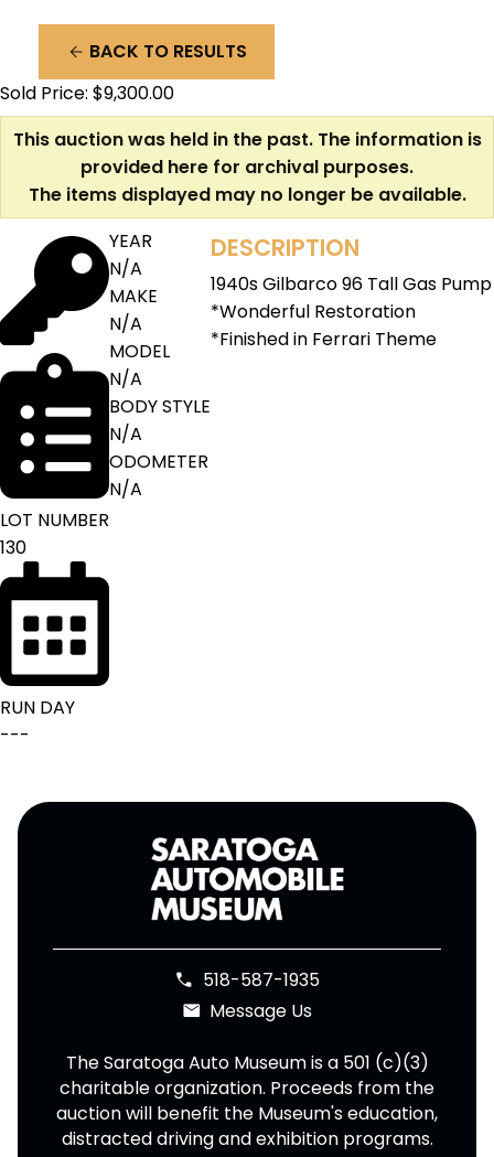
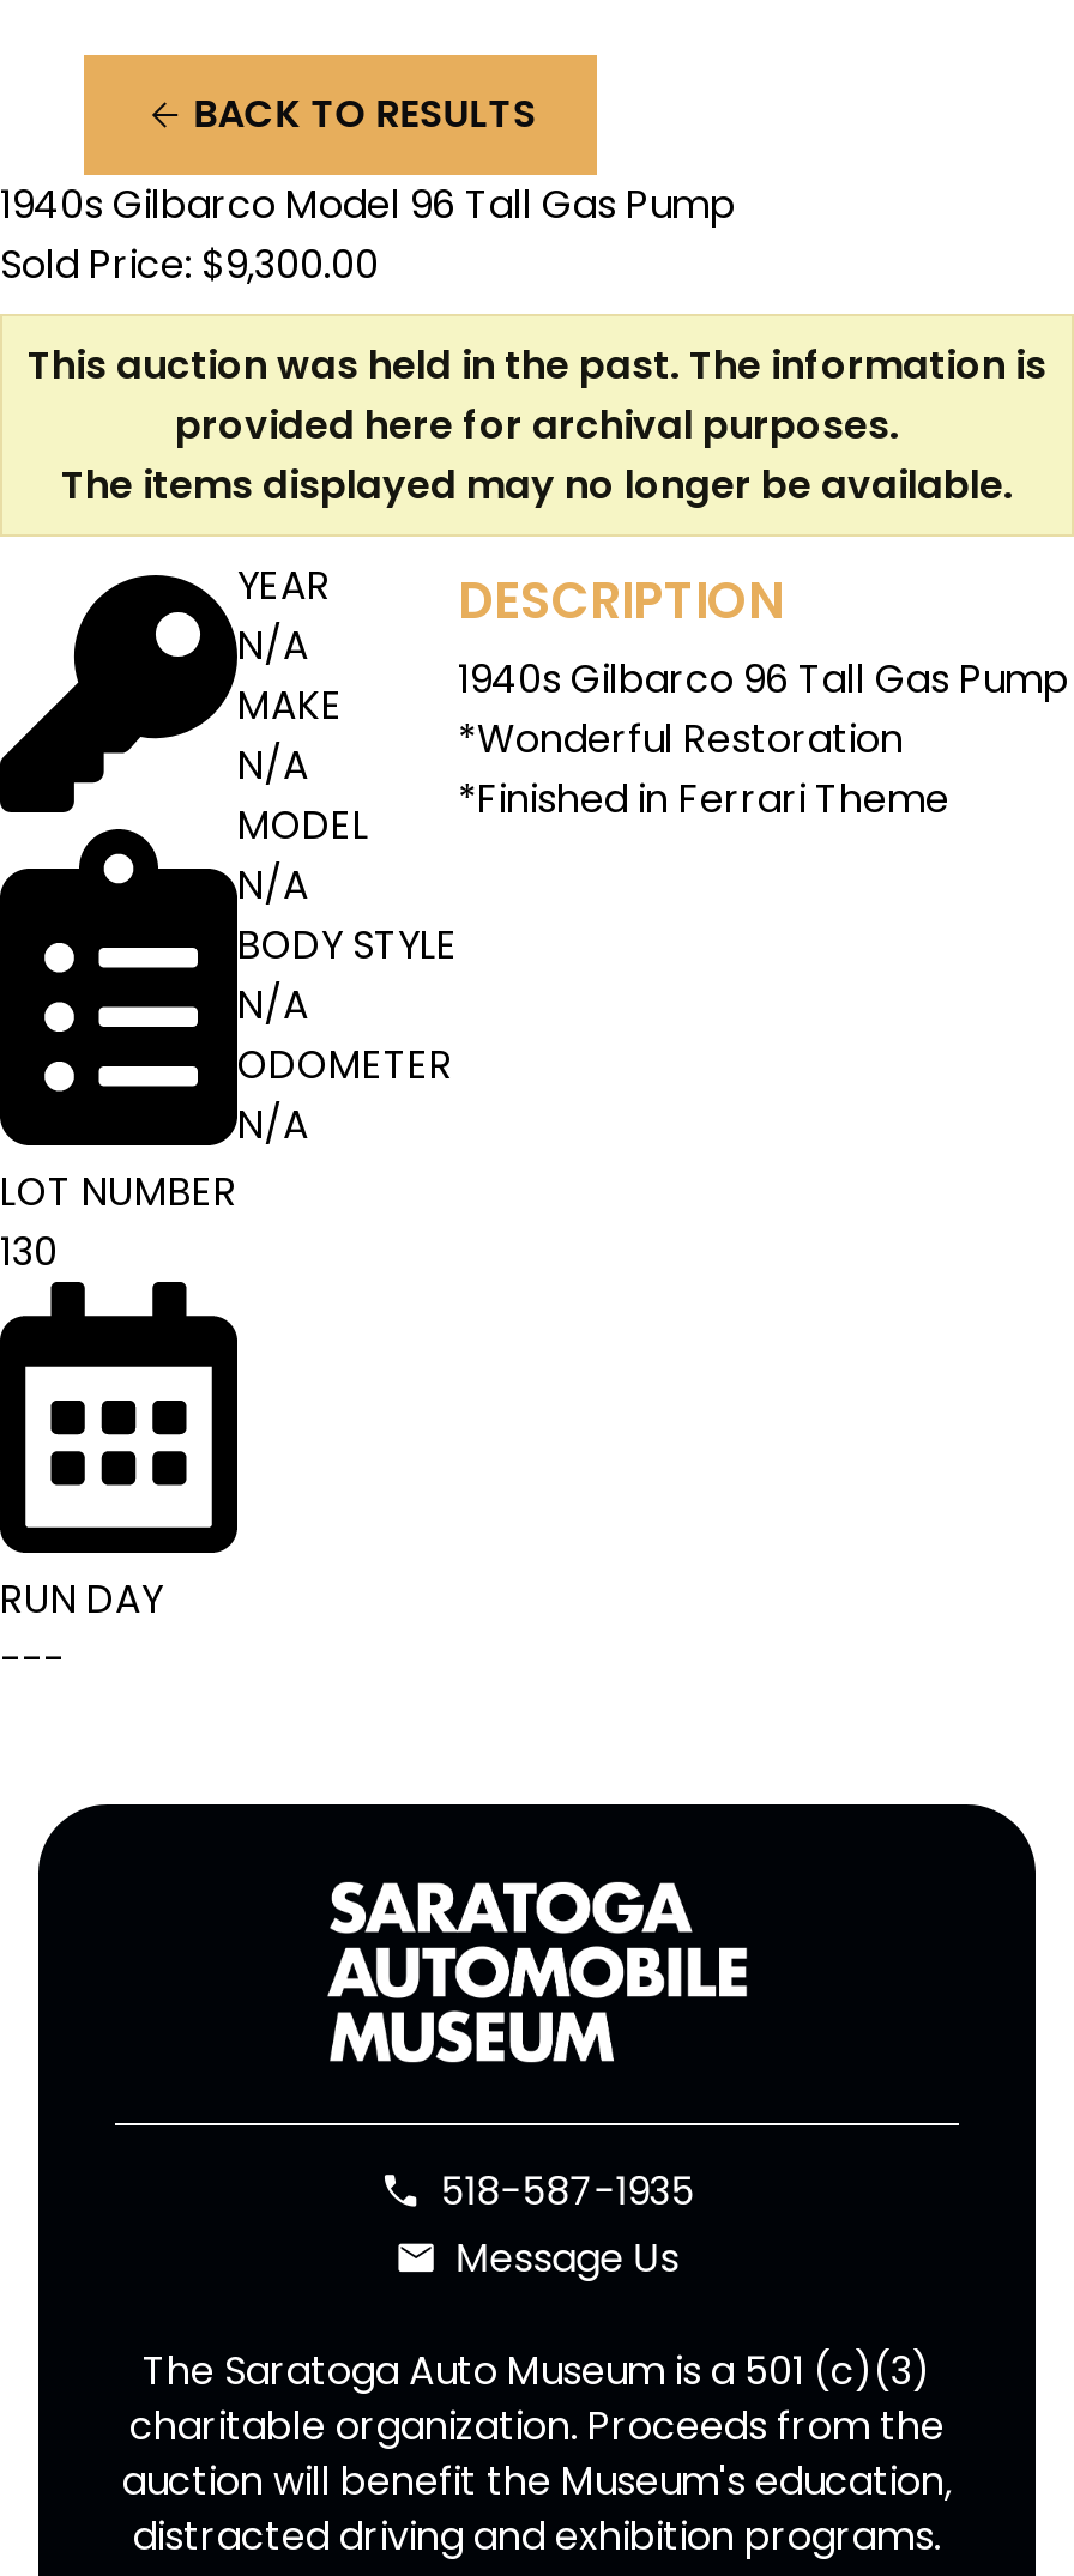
none -> [0,178,736,233] 1940s Gilbarco Model 96 Tall Gas Pump

